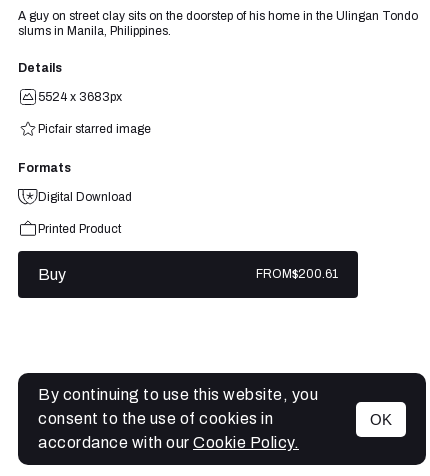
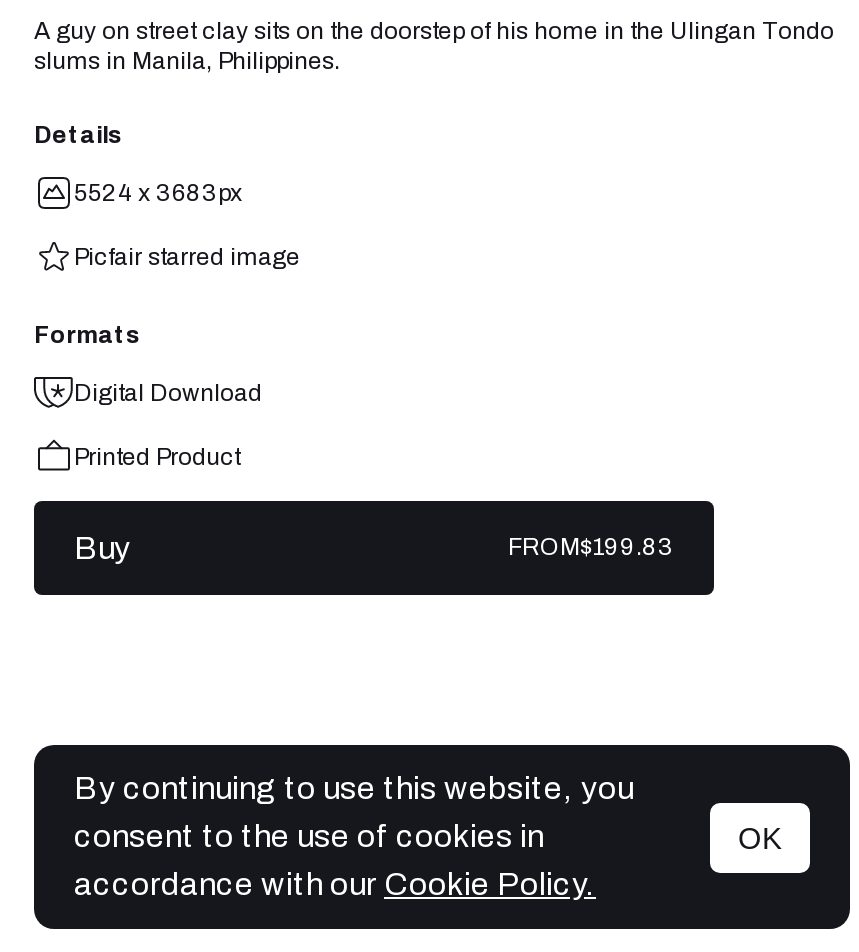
[256,267,338,281] FROM$200.61 -> [508,534,674,562] FROM$199.83

